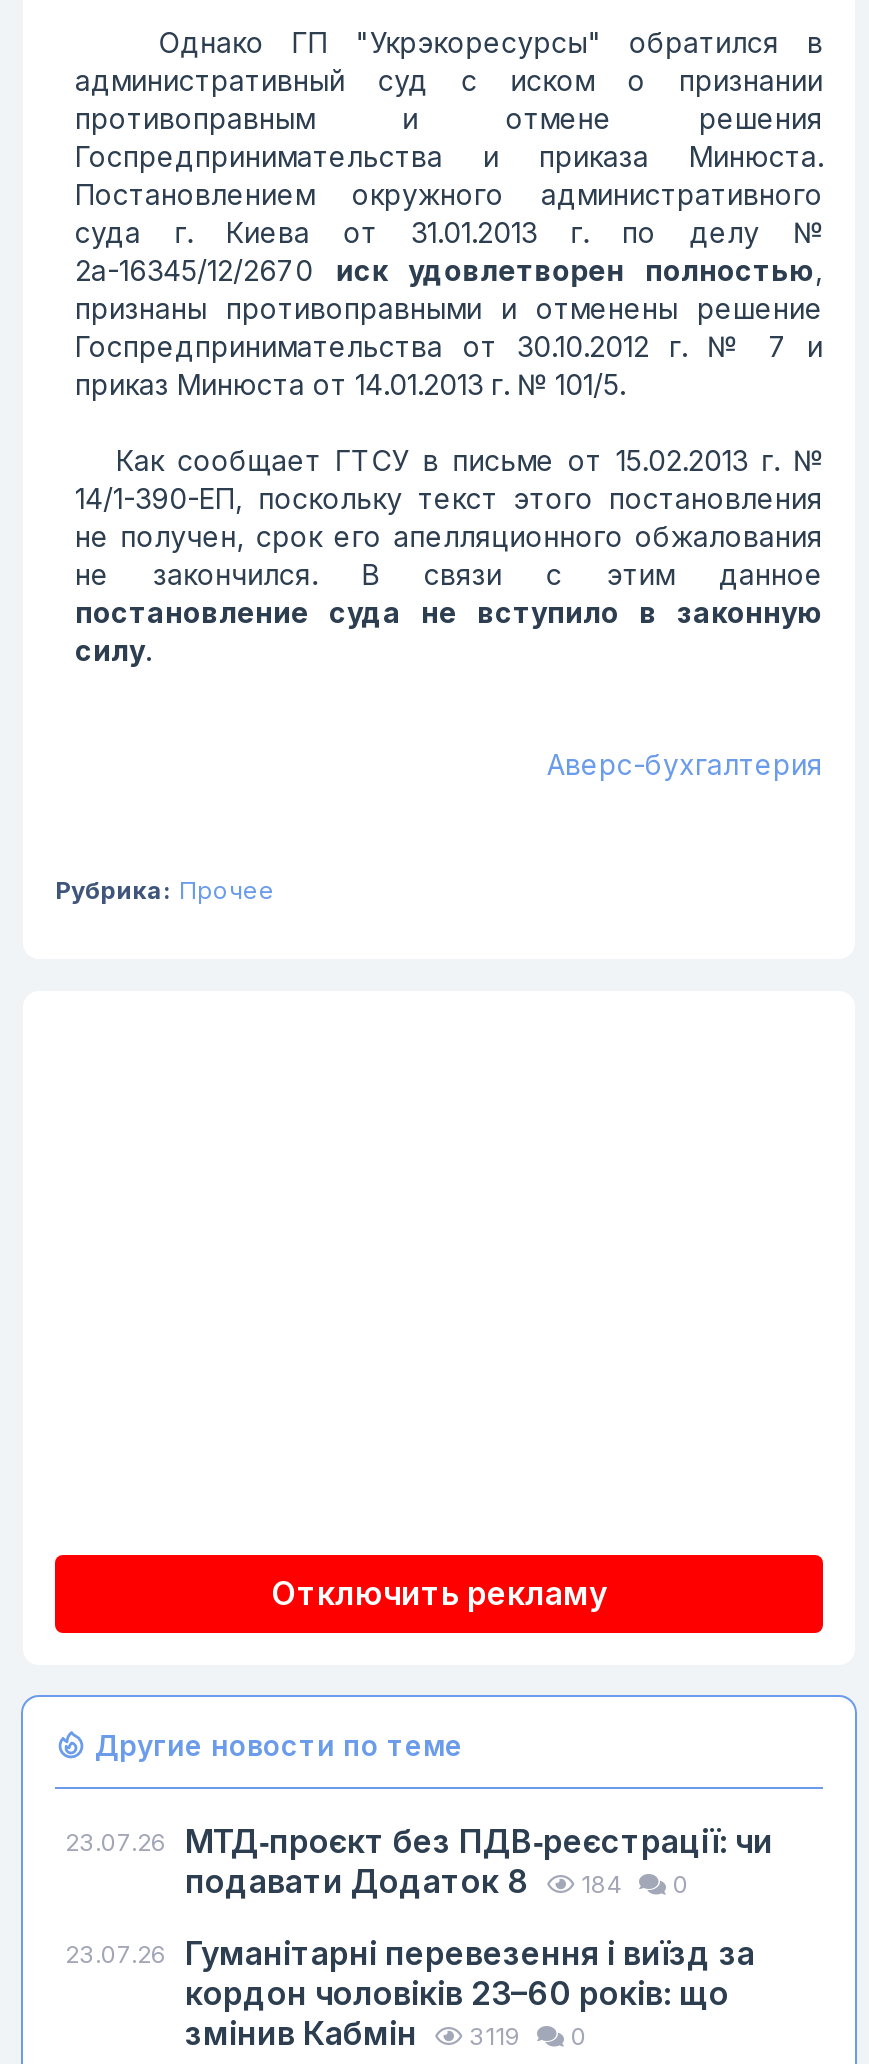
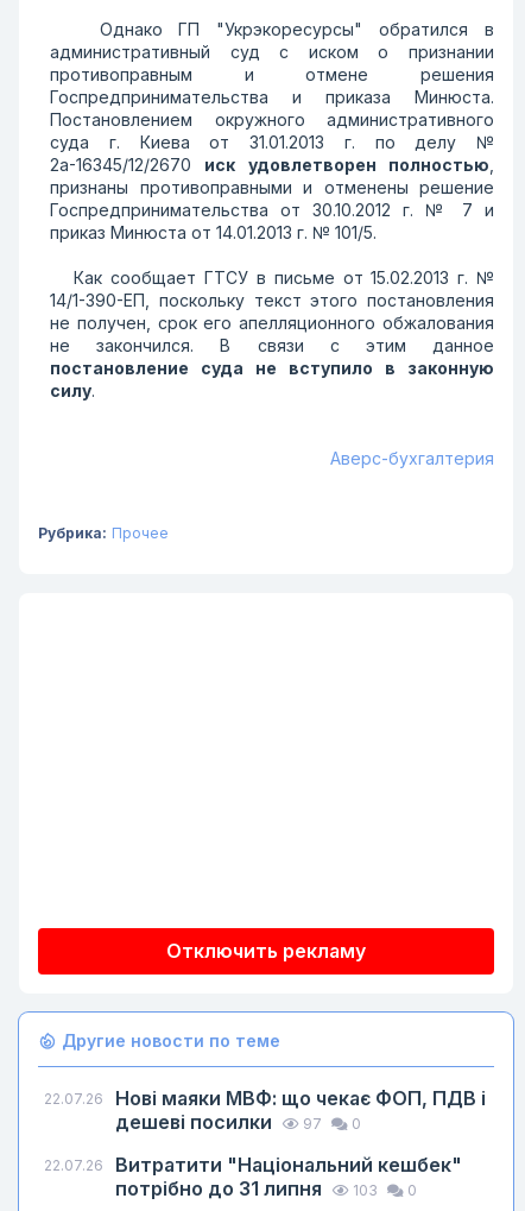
[65,1821,773,1901] 23.07.26 МТД‑проєкт без ПДВ‑реєстрації: чи | подавати Додаток 8 | 184 -> [44,1086,486,1134] 22.07.26 | Нові маяки МВФ: що чекає ФОП, ПДВ і | дешеві посилки | 97
[65,1933,755,2053] 23.07.26 Гуманітарні перевезення і виїзд за | кордон чоловіків 23–60 років: що | змінив Кабмін | 3119 -> [44,1153,462,1200] 22.07.26 | Витратити "Національний кешбек" | потрібно до 31 липня | 103

